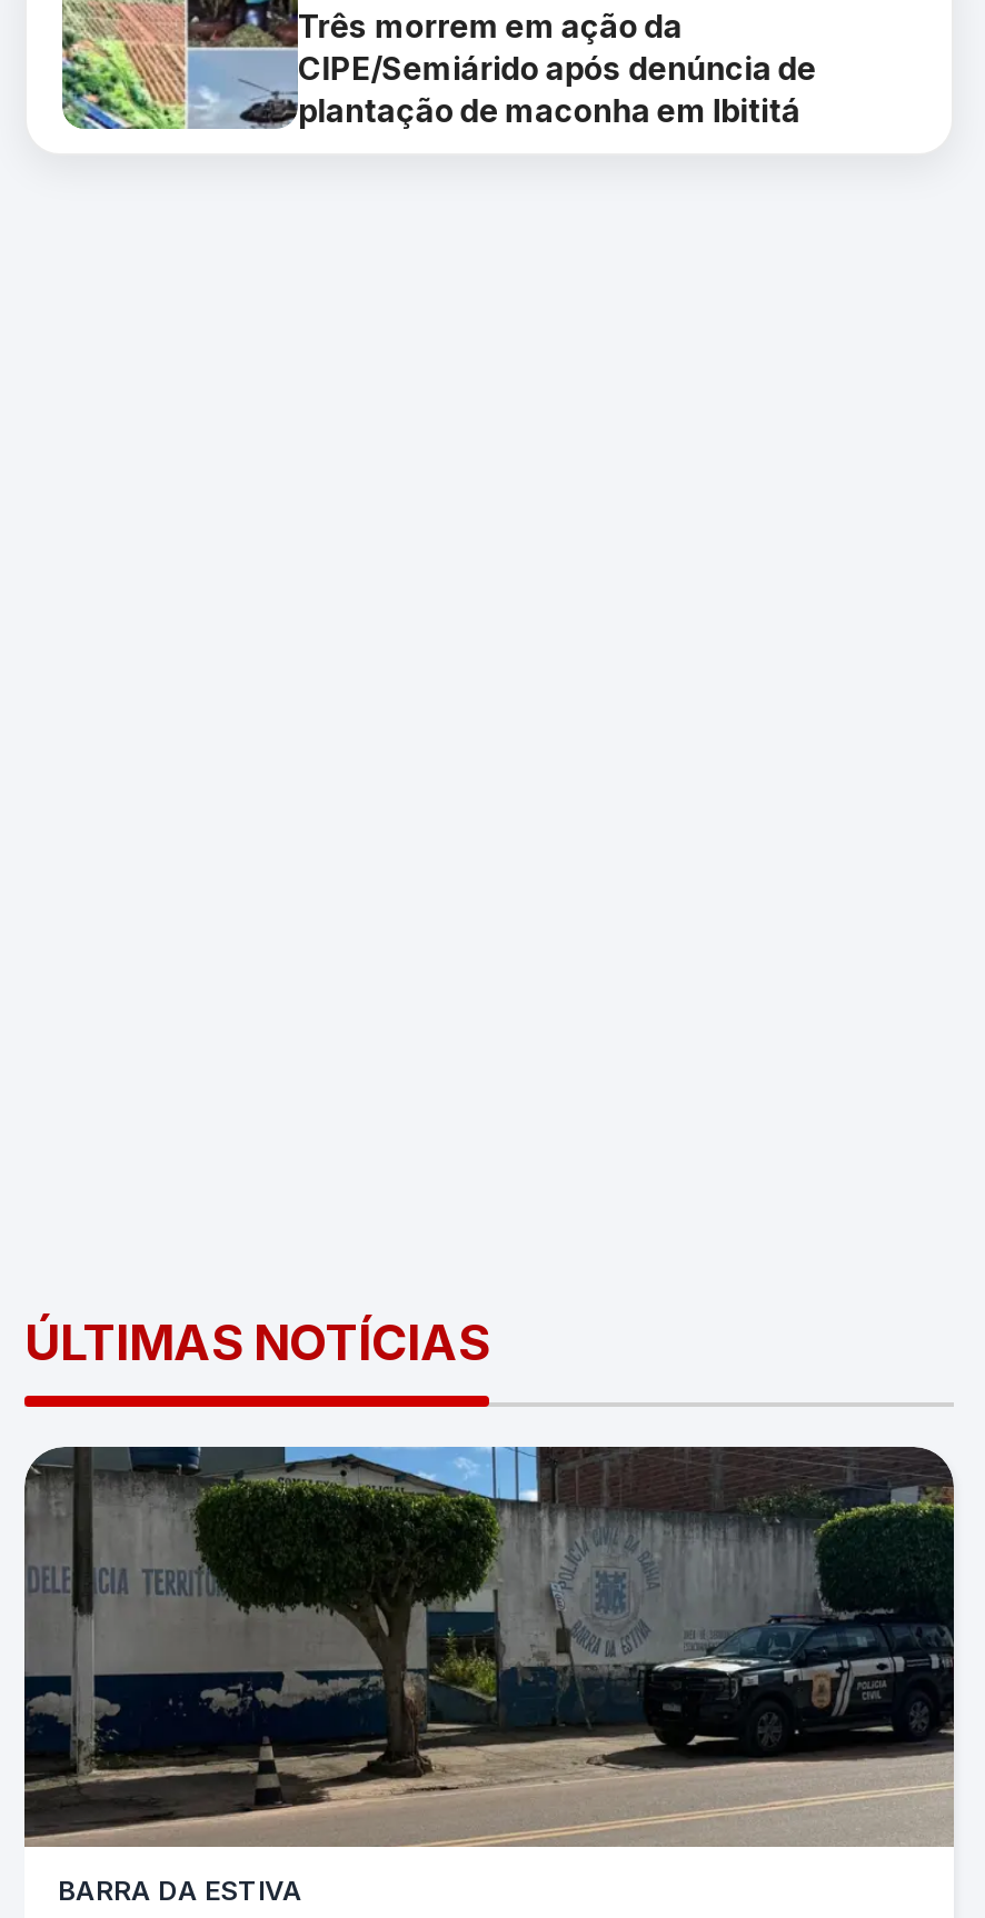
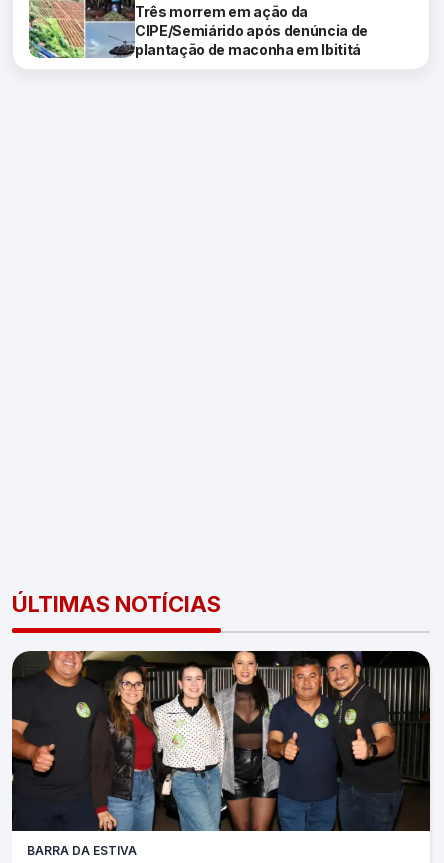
[24,1445,954,1849] [image] -> [11,650,431,832] [image]

